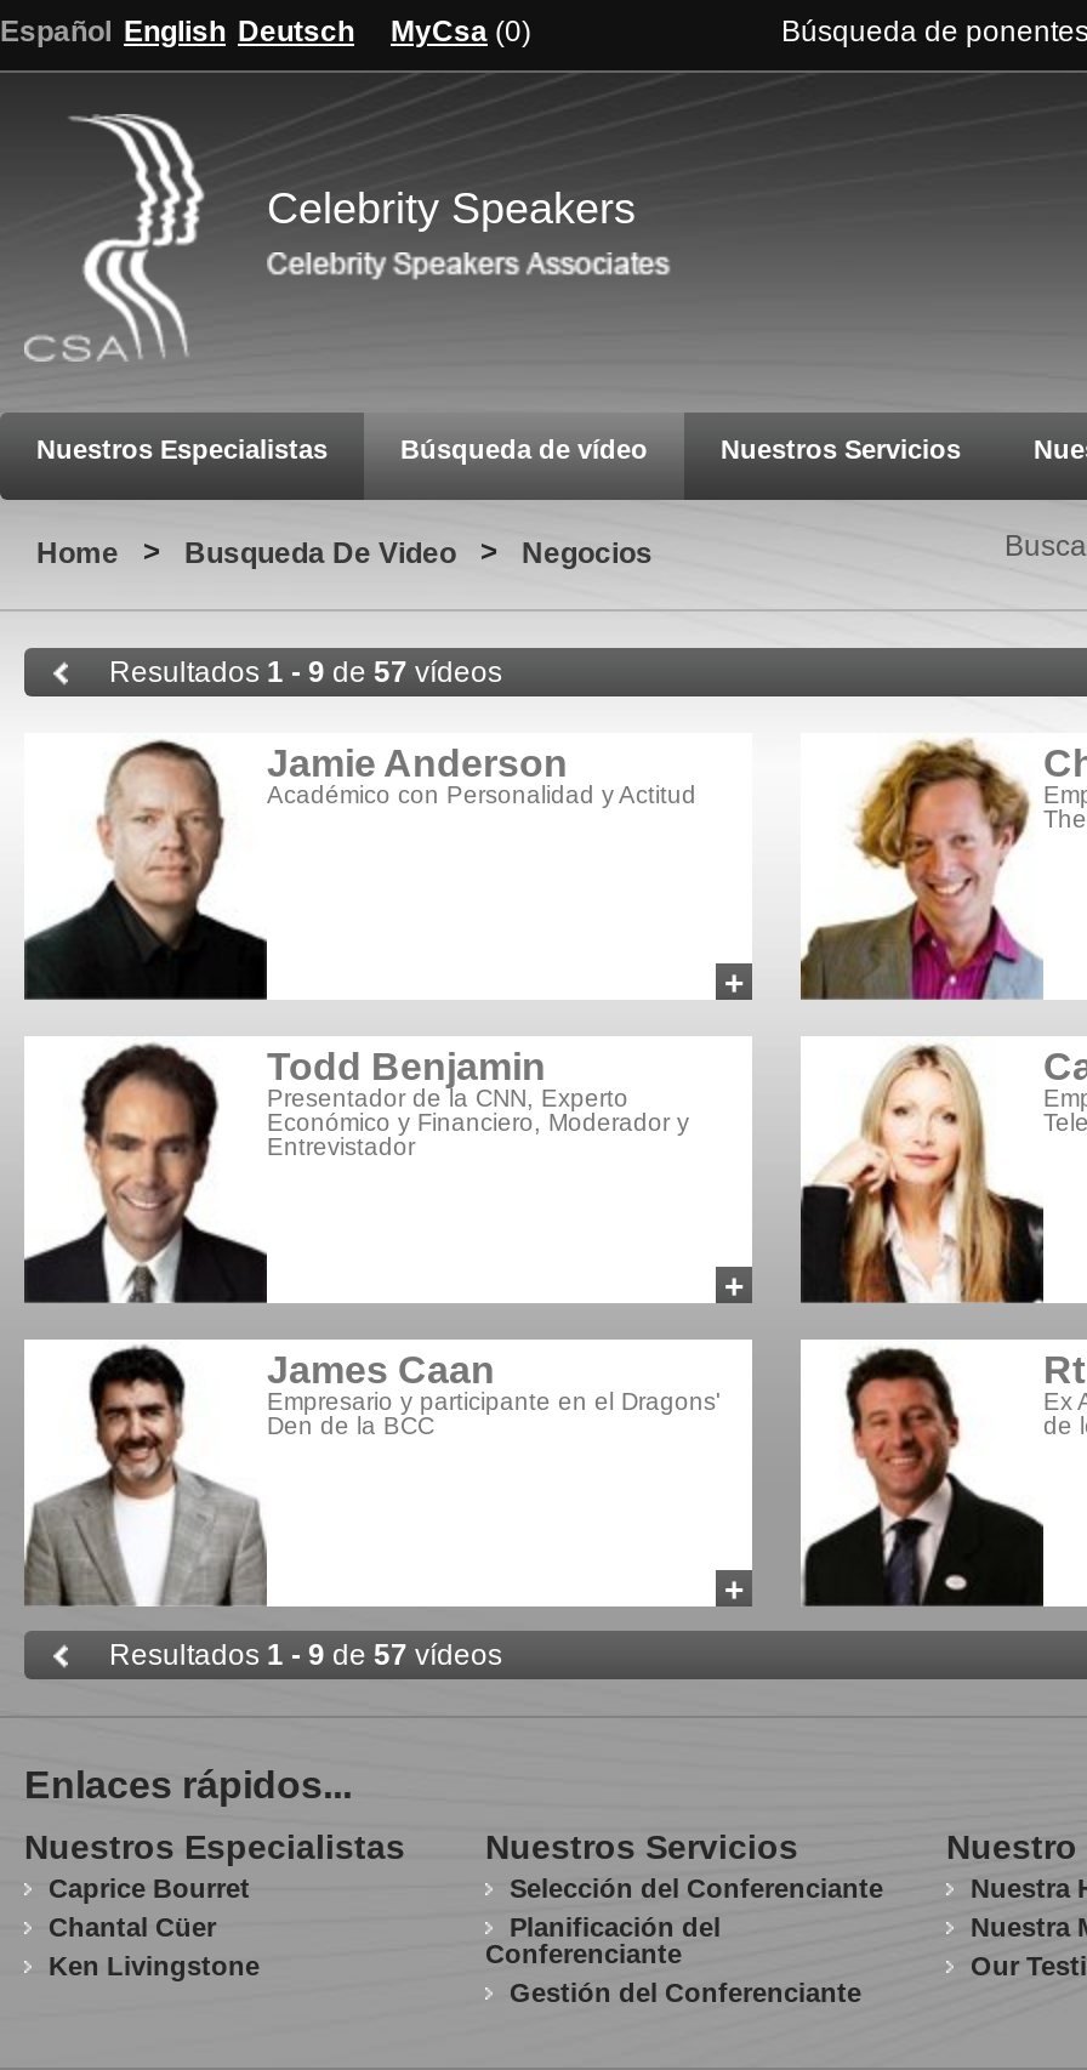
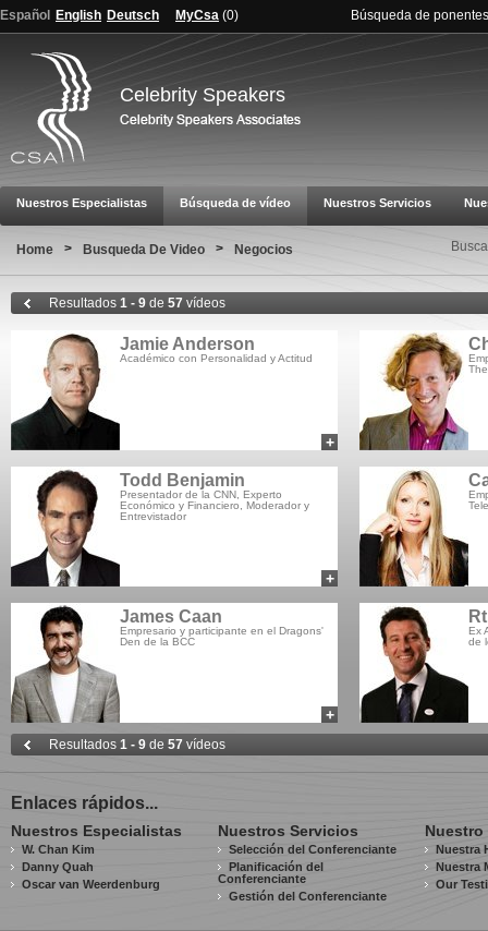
[49,1873,260,1980] Caprice Bourret | Chantal Cüer | Ken Livingstone -> [22,843,160,891] W. Chan Kim | Danny Quah | Oscar van Weerdenburg

